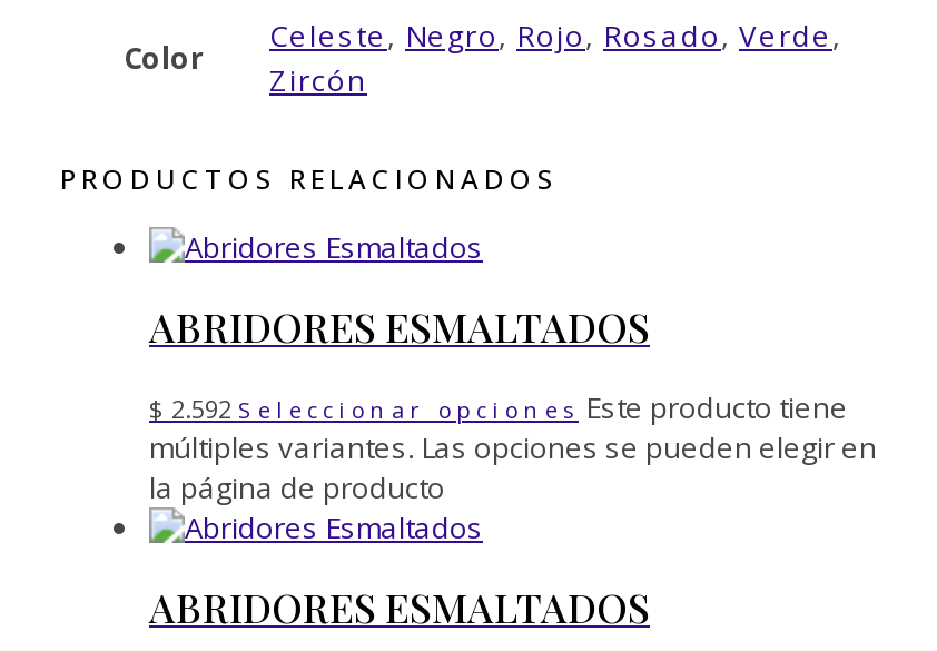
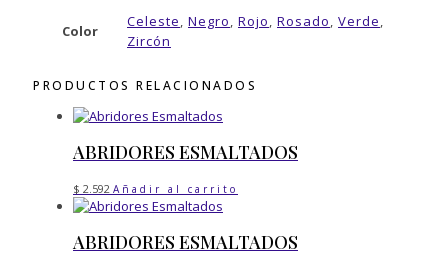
[149,386,877,507] $2.592 Seleccionar opciones Este producto tiene | múltiples variantes. Las opciones se pueden elegir en | la página de producto -> [73,181,238,196] $2.592 Añadir al carrito

